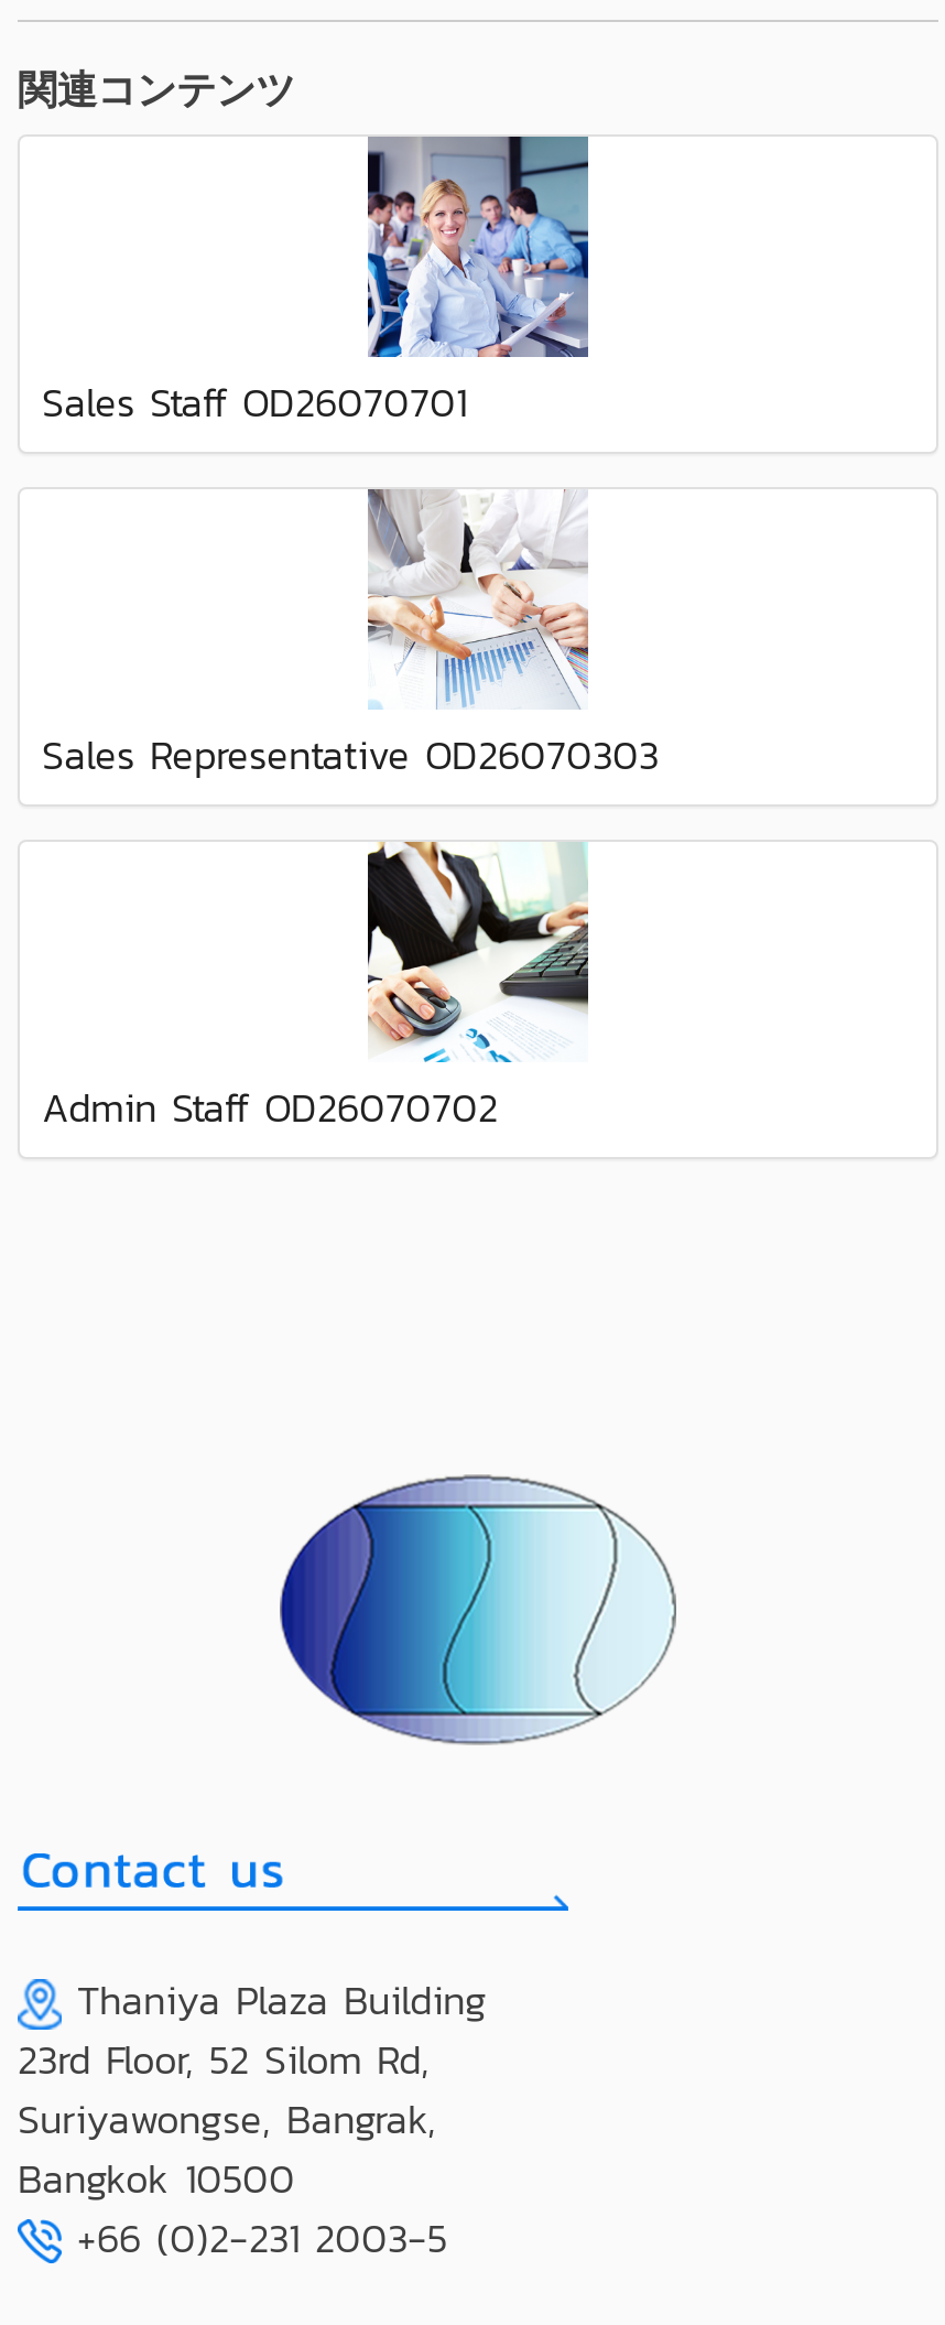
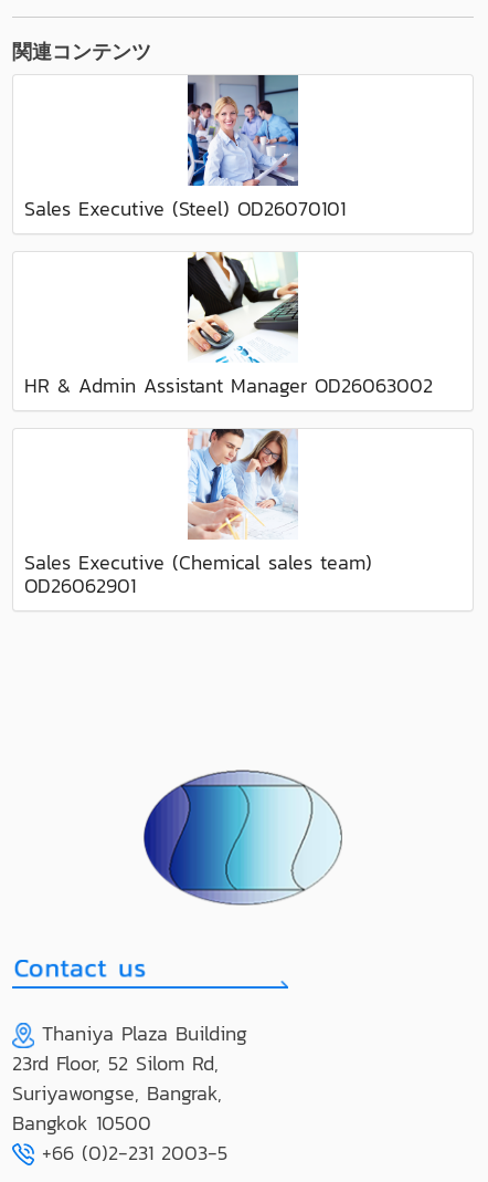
[42,371,467,431] Sales Staff OD26070701 -> [24,193,346,223] Sales Executive (Steel) OD26070101
[42,487,659,783] [image] | Sales Representative OD26070303 -> [24,252,433,400] [image] | HR & Admin Assistant Manager OD26063002
[42,840,590,1136] [image] | Admin Staff OD26070702 -> [24,431,372,600] [image] | Sales Executive (Chemical sales team) | OD26062901

